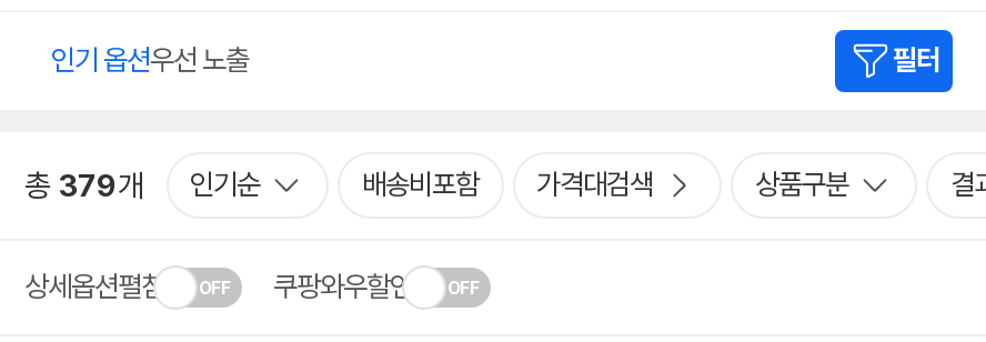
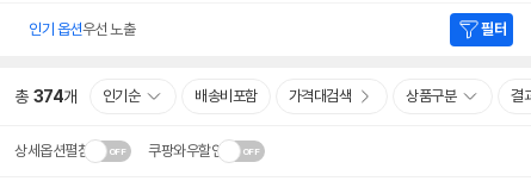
[24,168,260,203] 총 379개 인기순 -> [14,87,140,106] 총 374개 인기순

